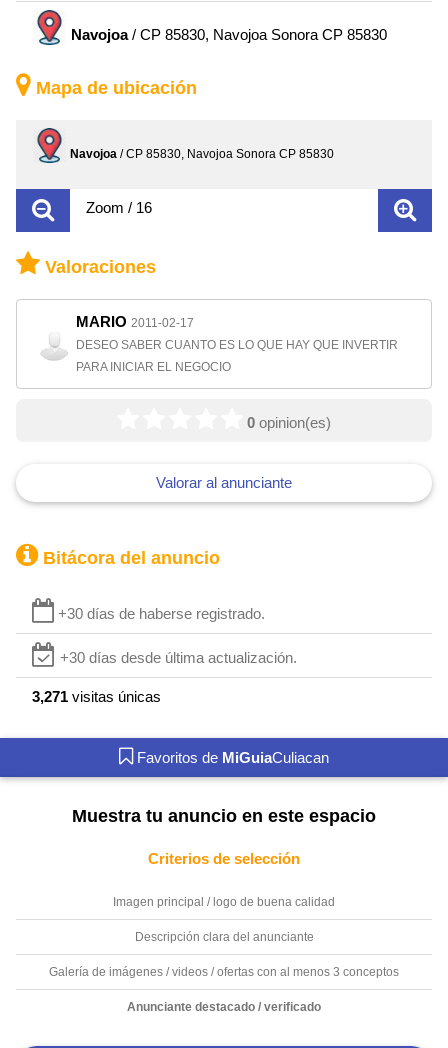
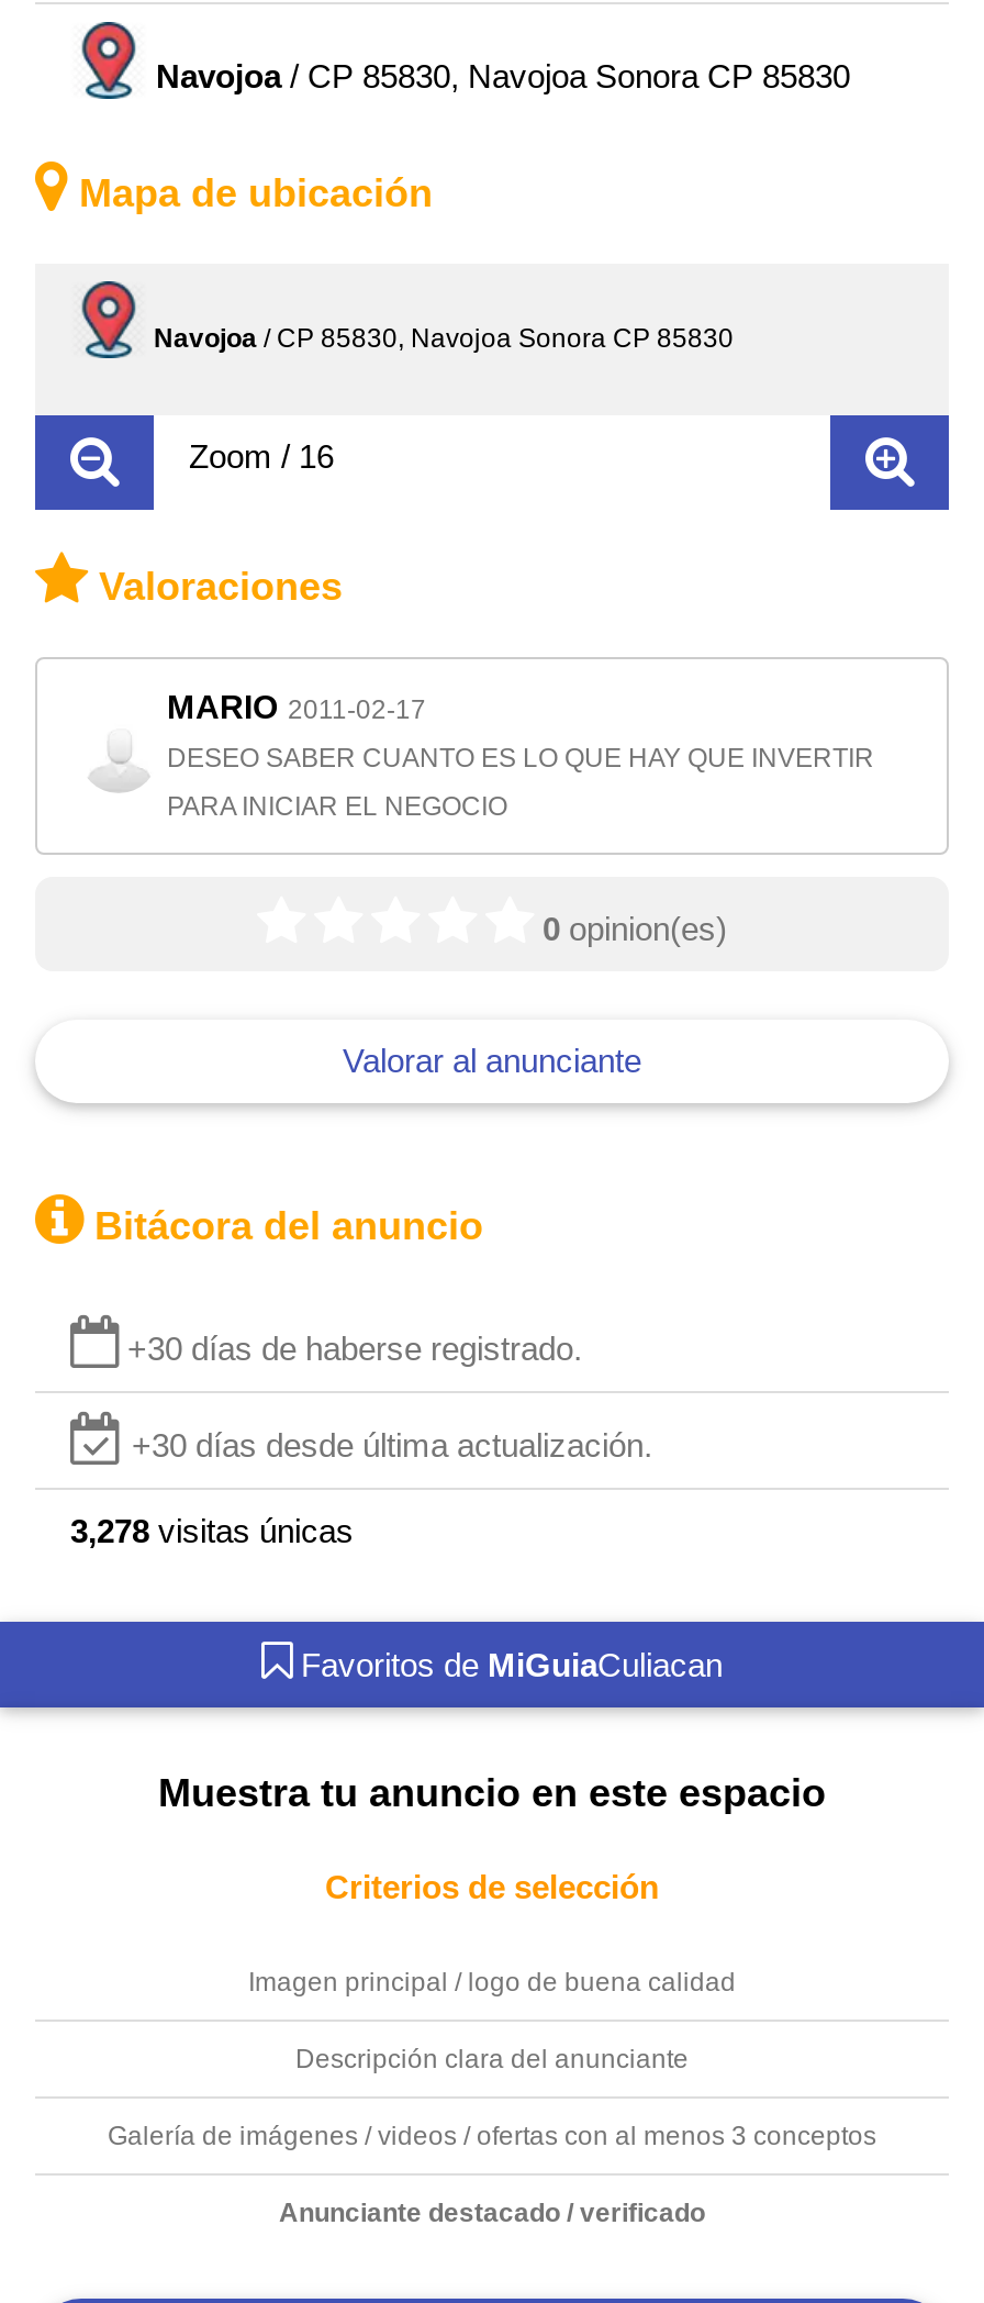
[32,688,161,705] 3,271 visitas únicas -> [70,1512,354,1550] 3,278 visitas únicas

